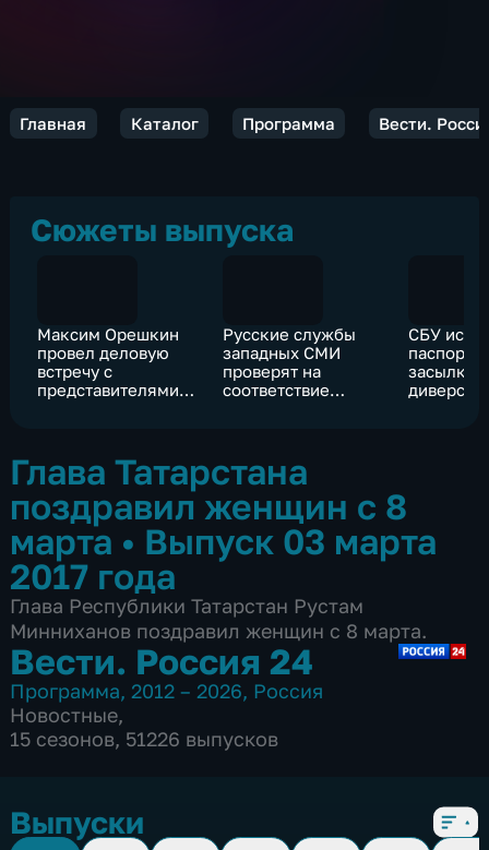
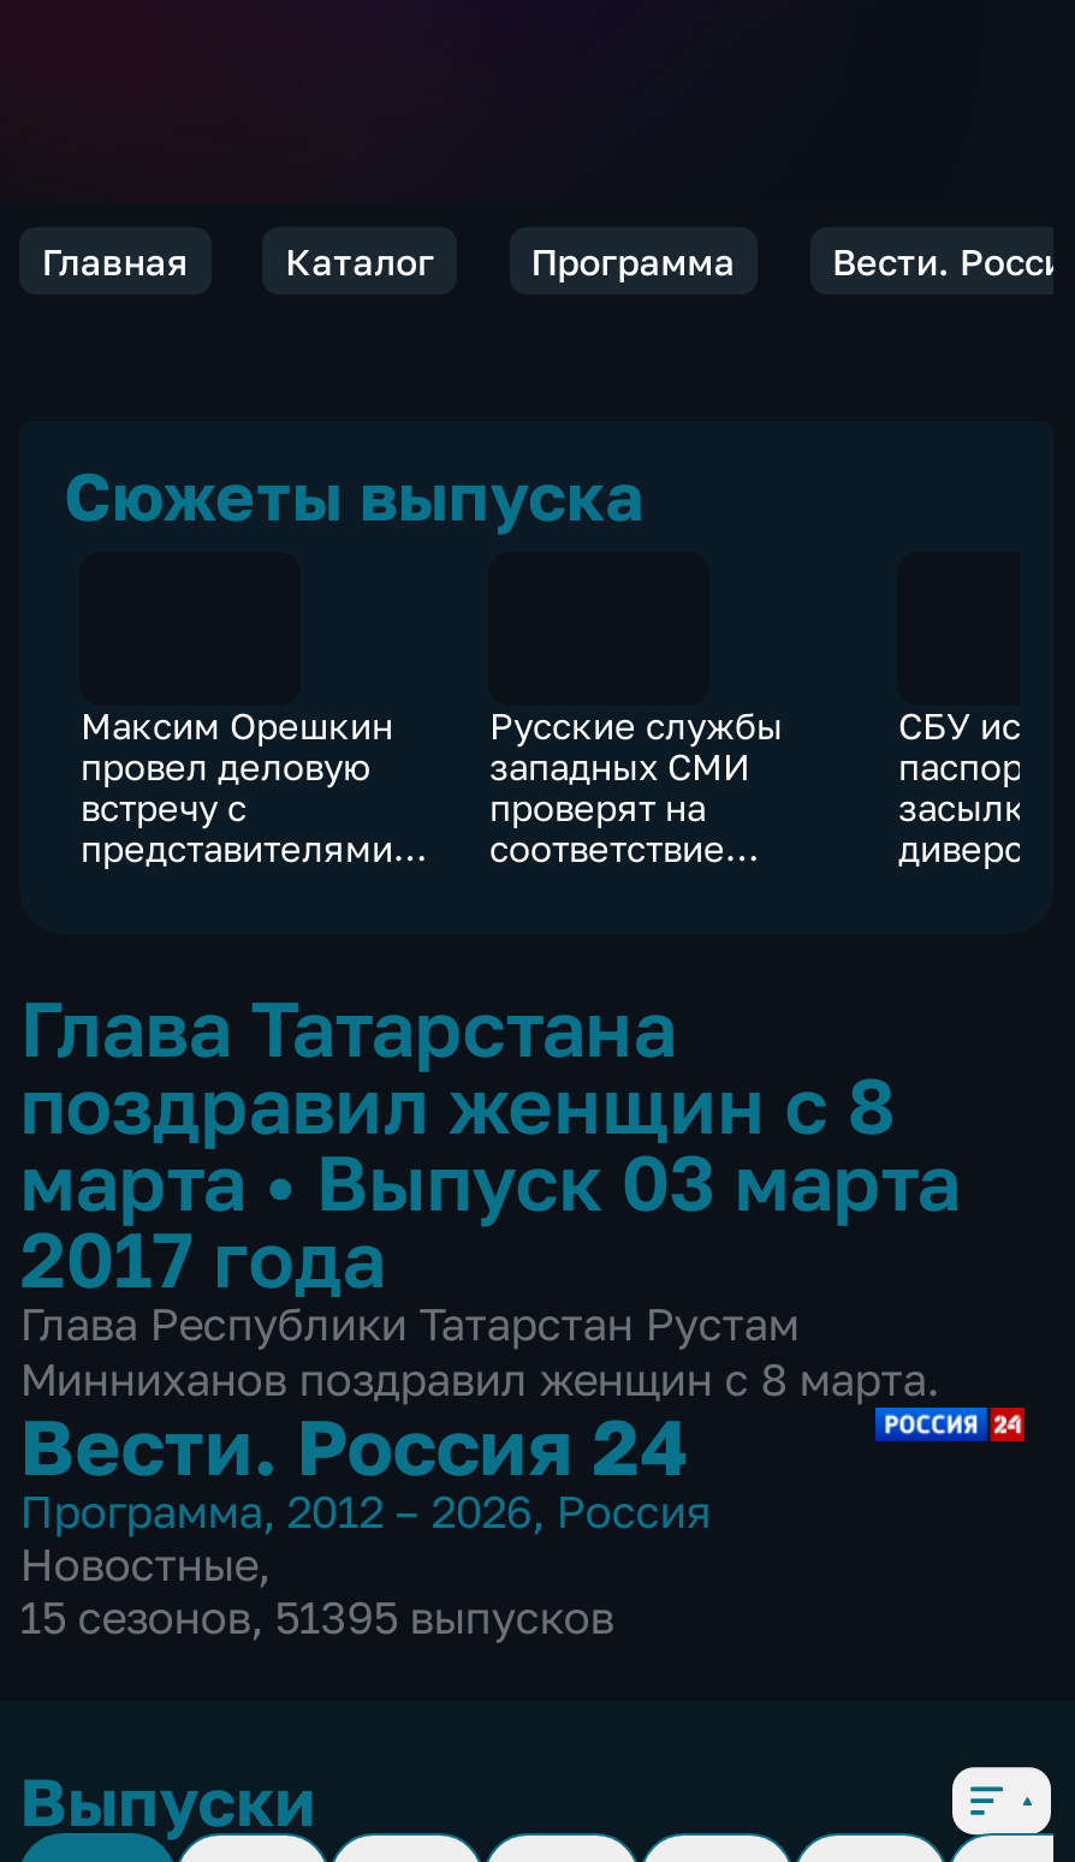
[10,727,279,751] 15 сезонов, 51226 выпусков -> [20,1591,614,1643] 15 сезонов, 51395 выпусков

